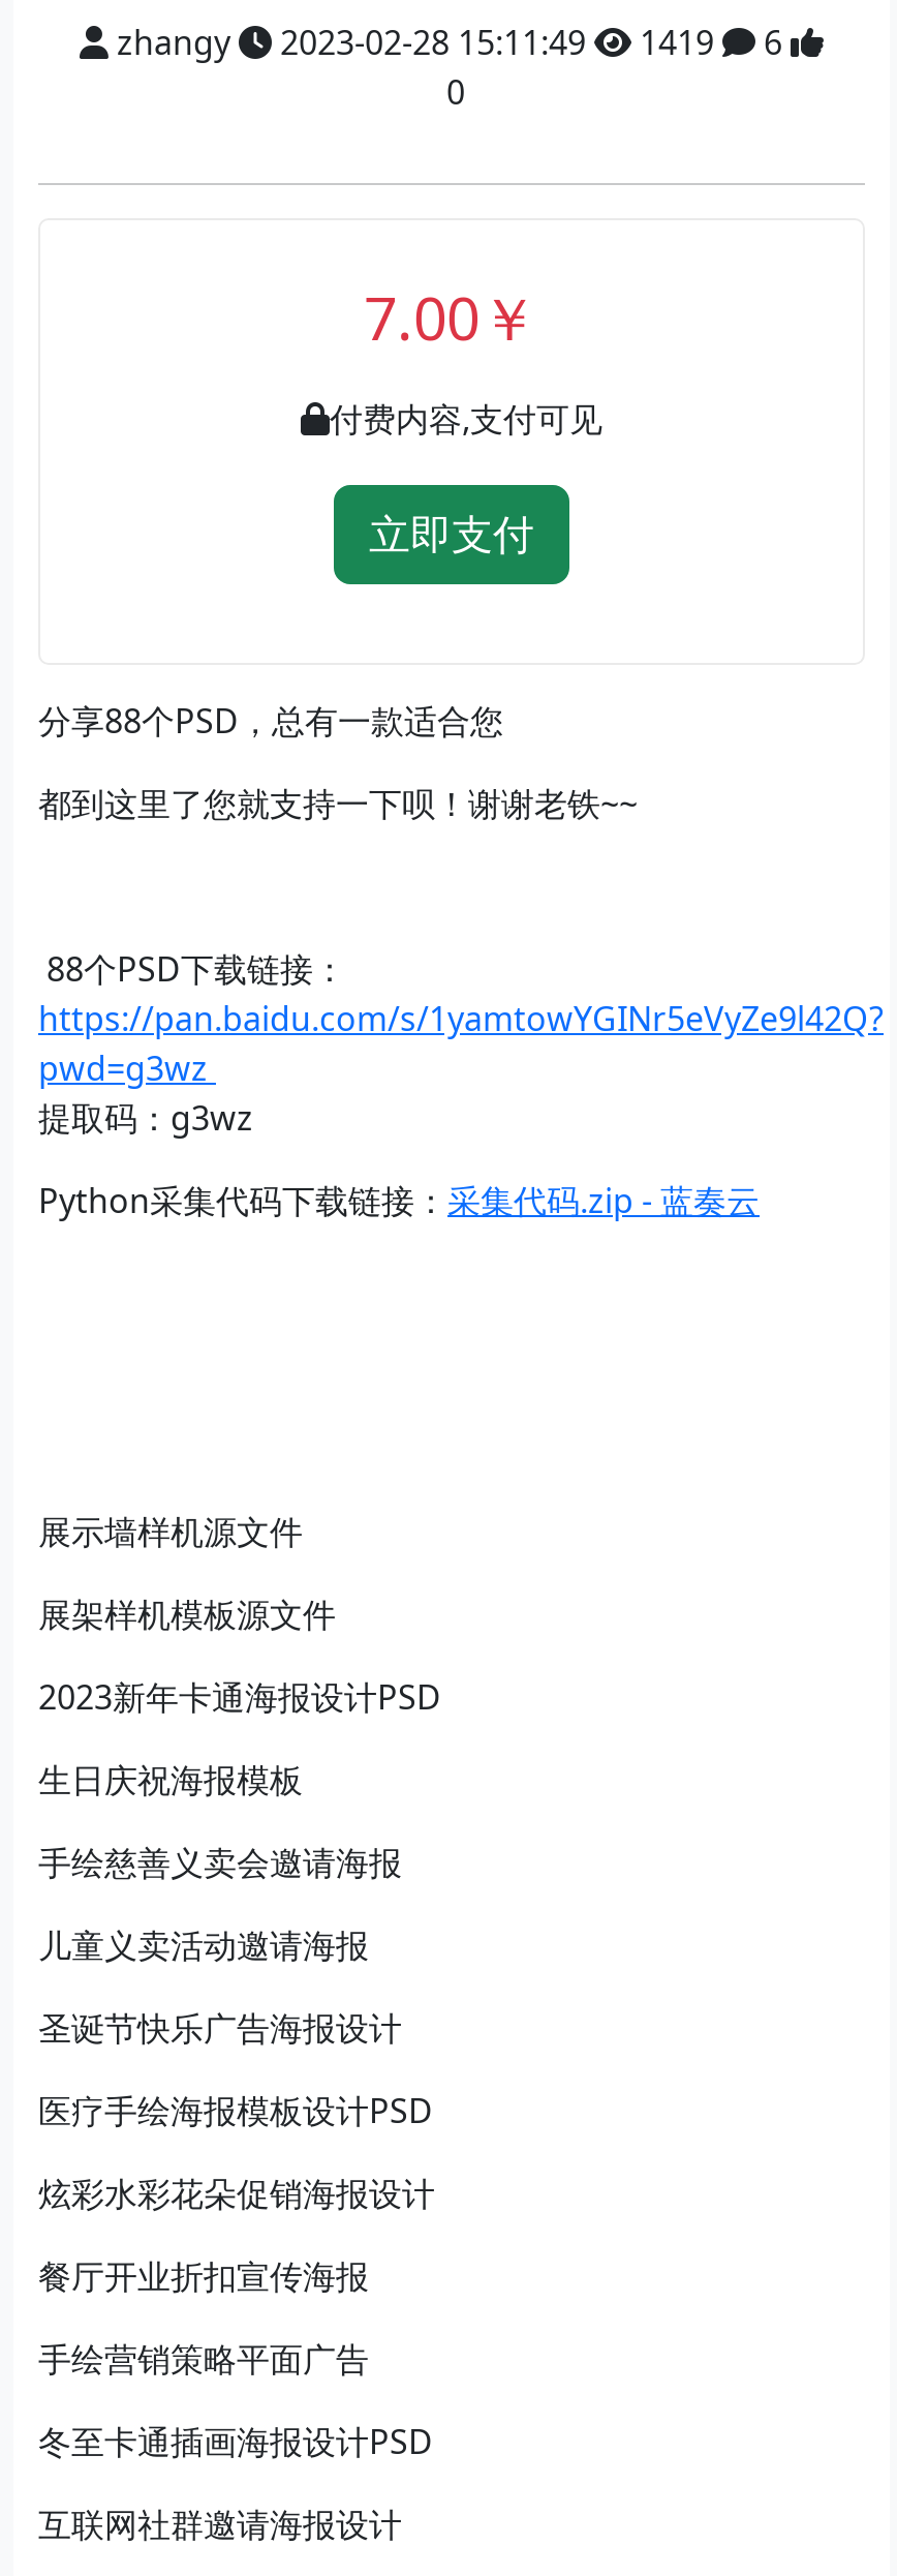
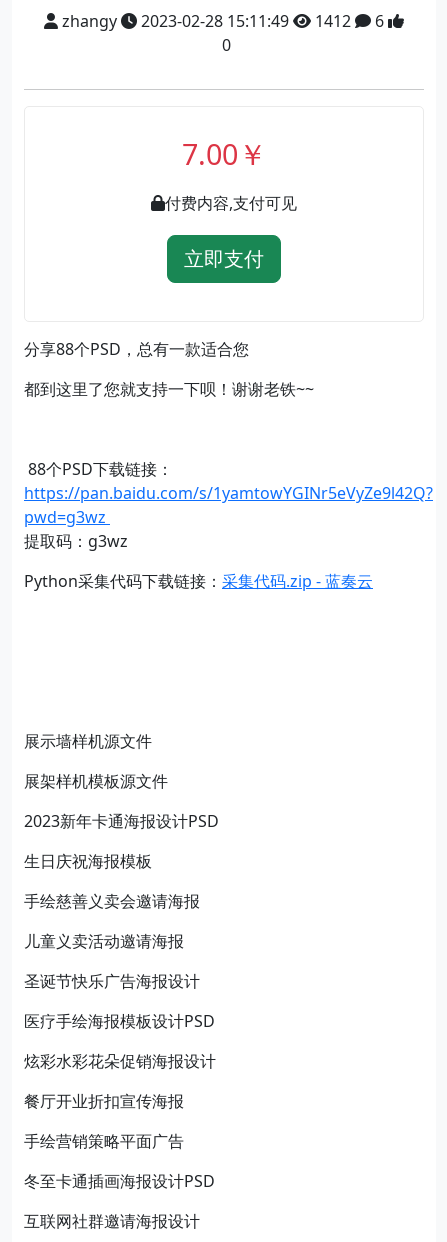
[109,20,791,65] zhangy 2023-02-28 15:11:49 1419 6 -> [58,10,388,32] zhangy 2023-02-28 15:11:49 1412 6

